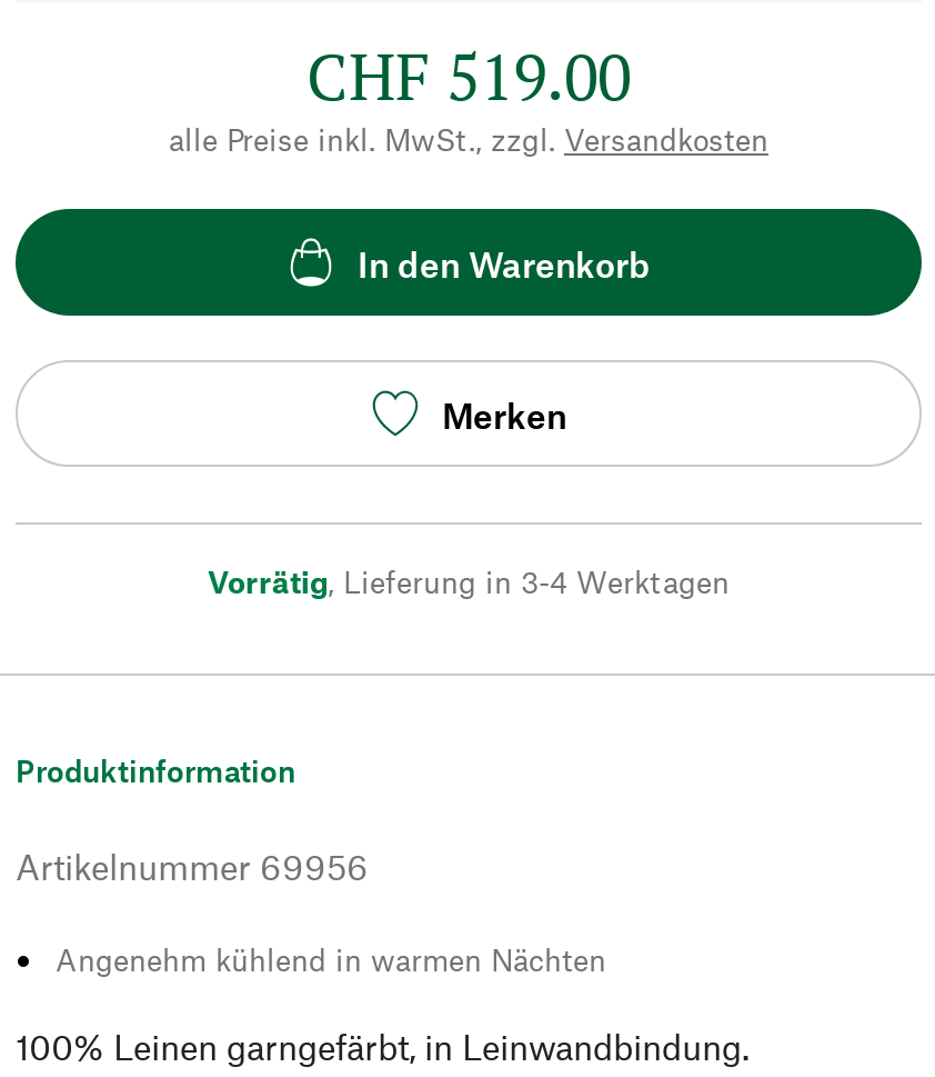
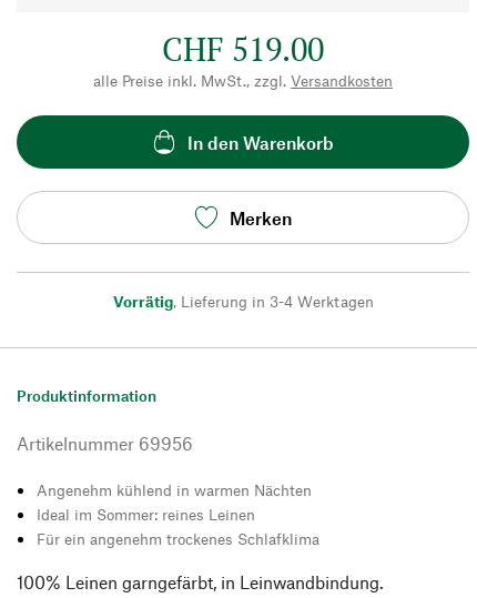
none -> [37,505,319,548] Ideal im Sommer: reines Leinen | Für ein angenehm trockenes Schlafklima

